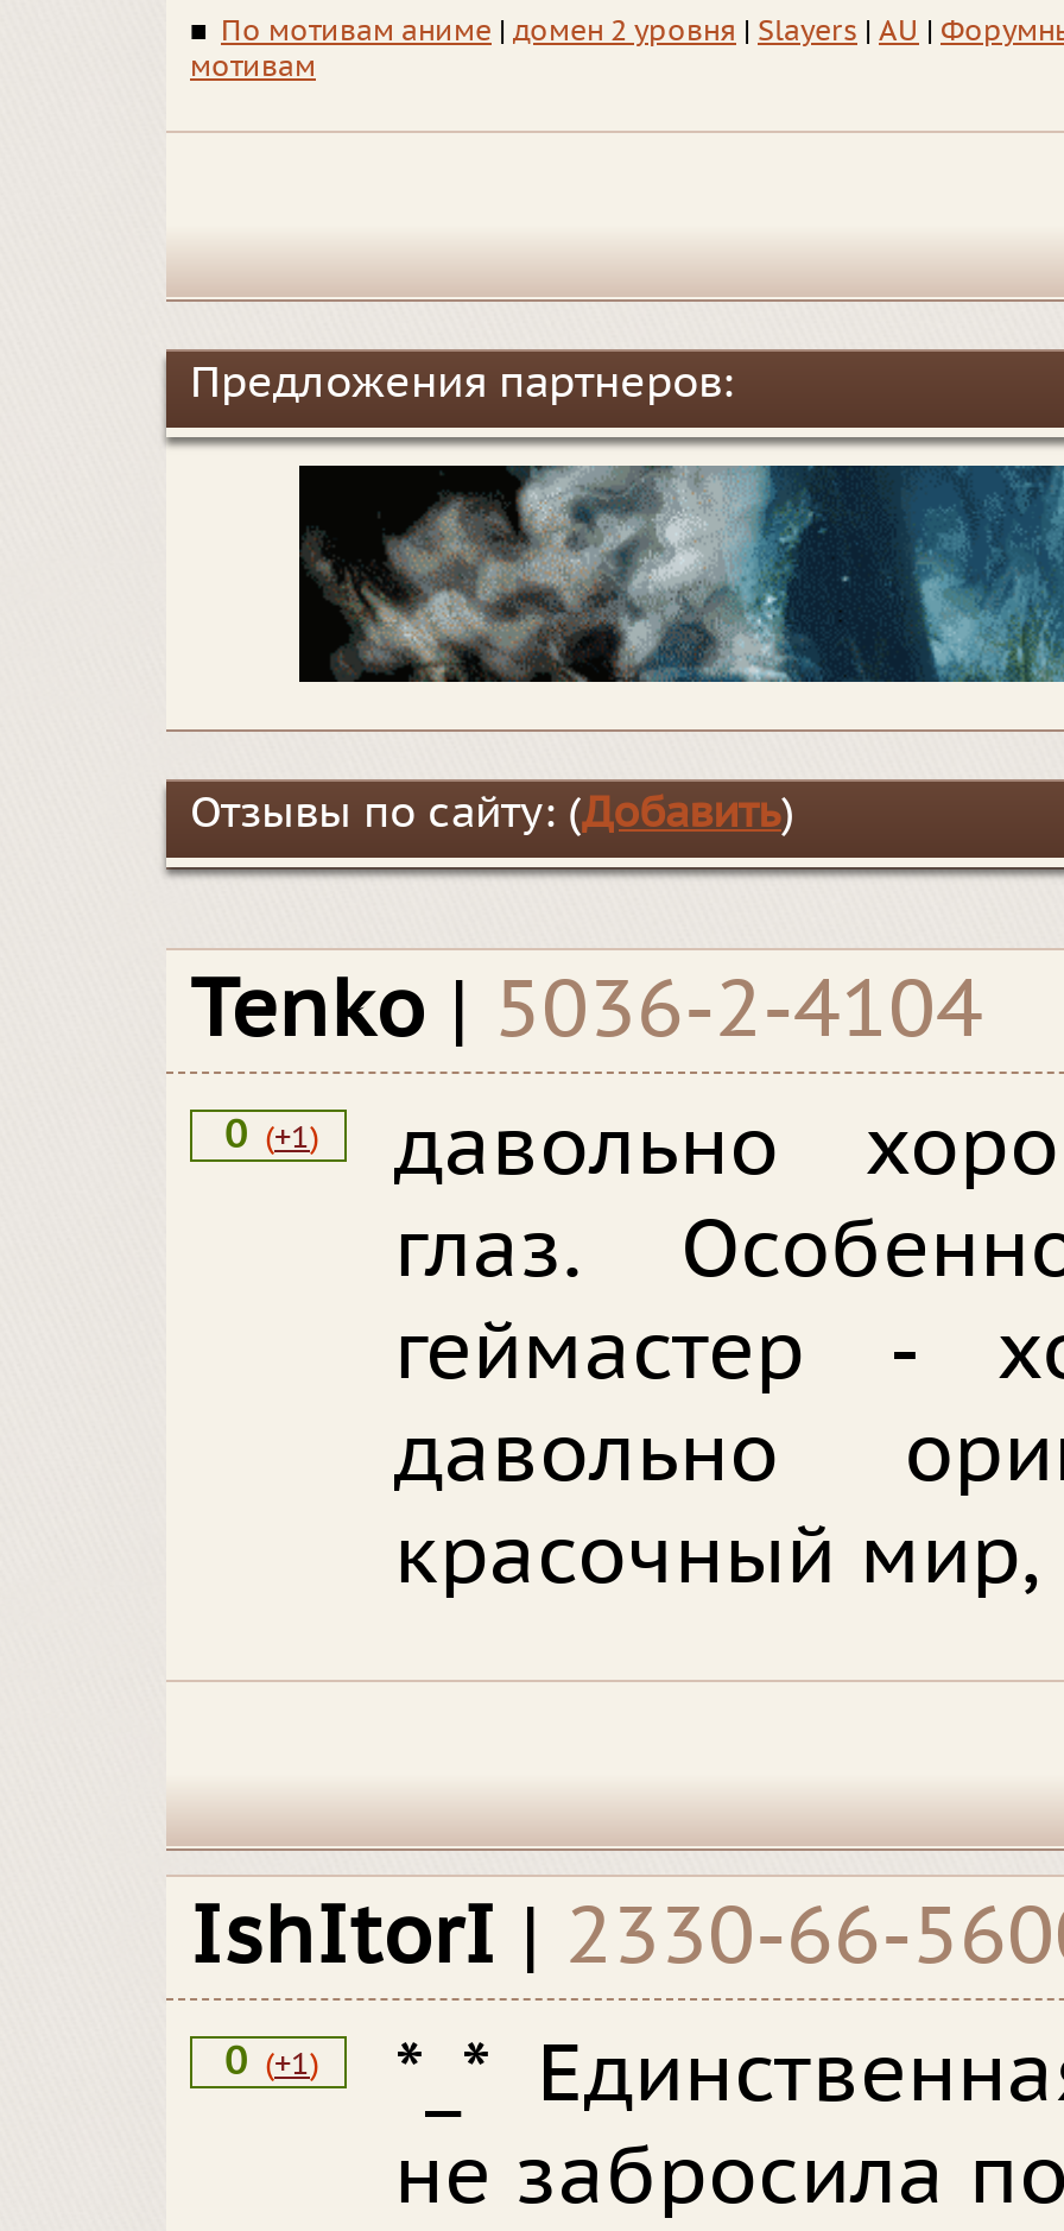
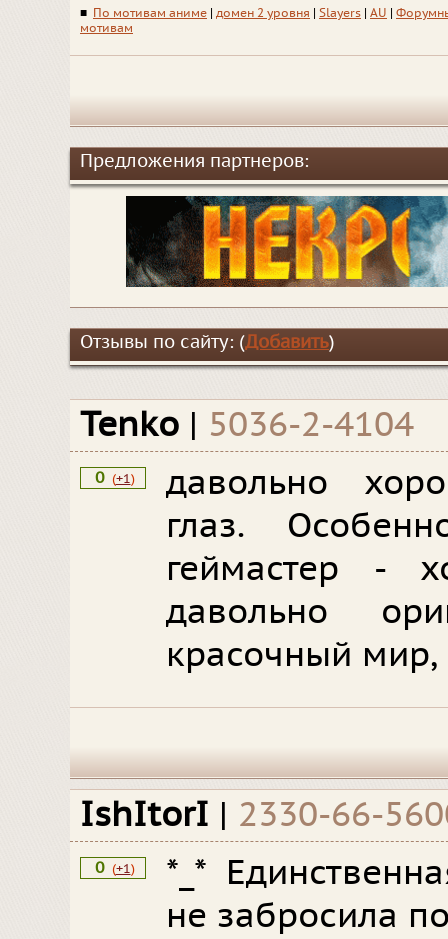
[302,466,1057,684] [image] -> [126,196,445,288] [image]

